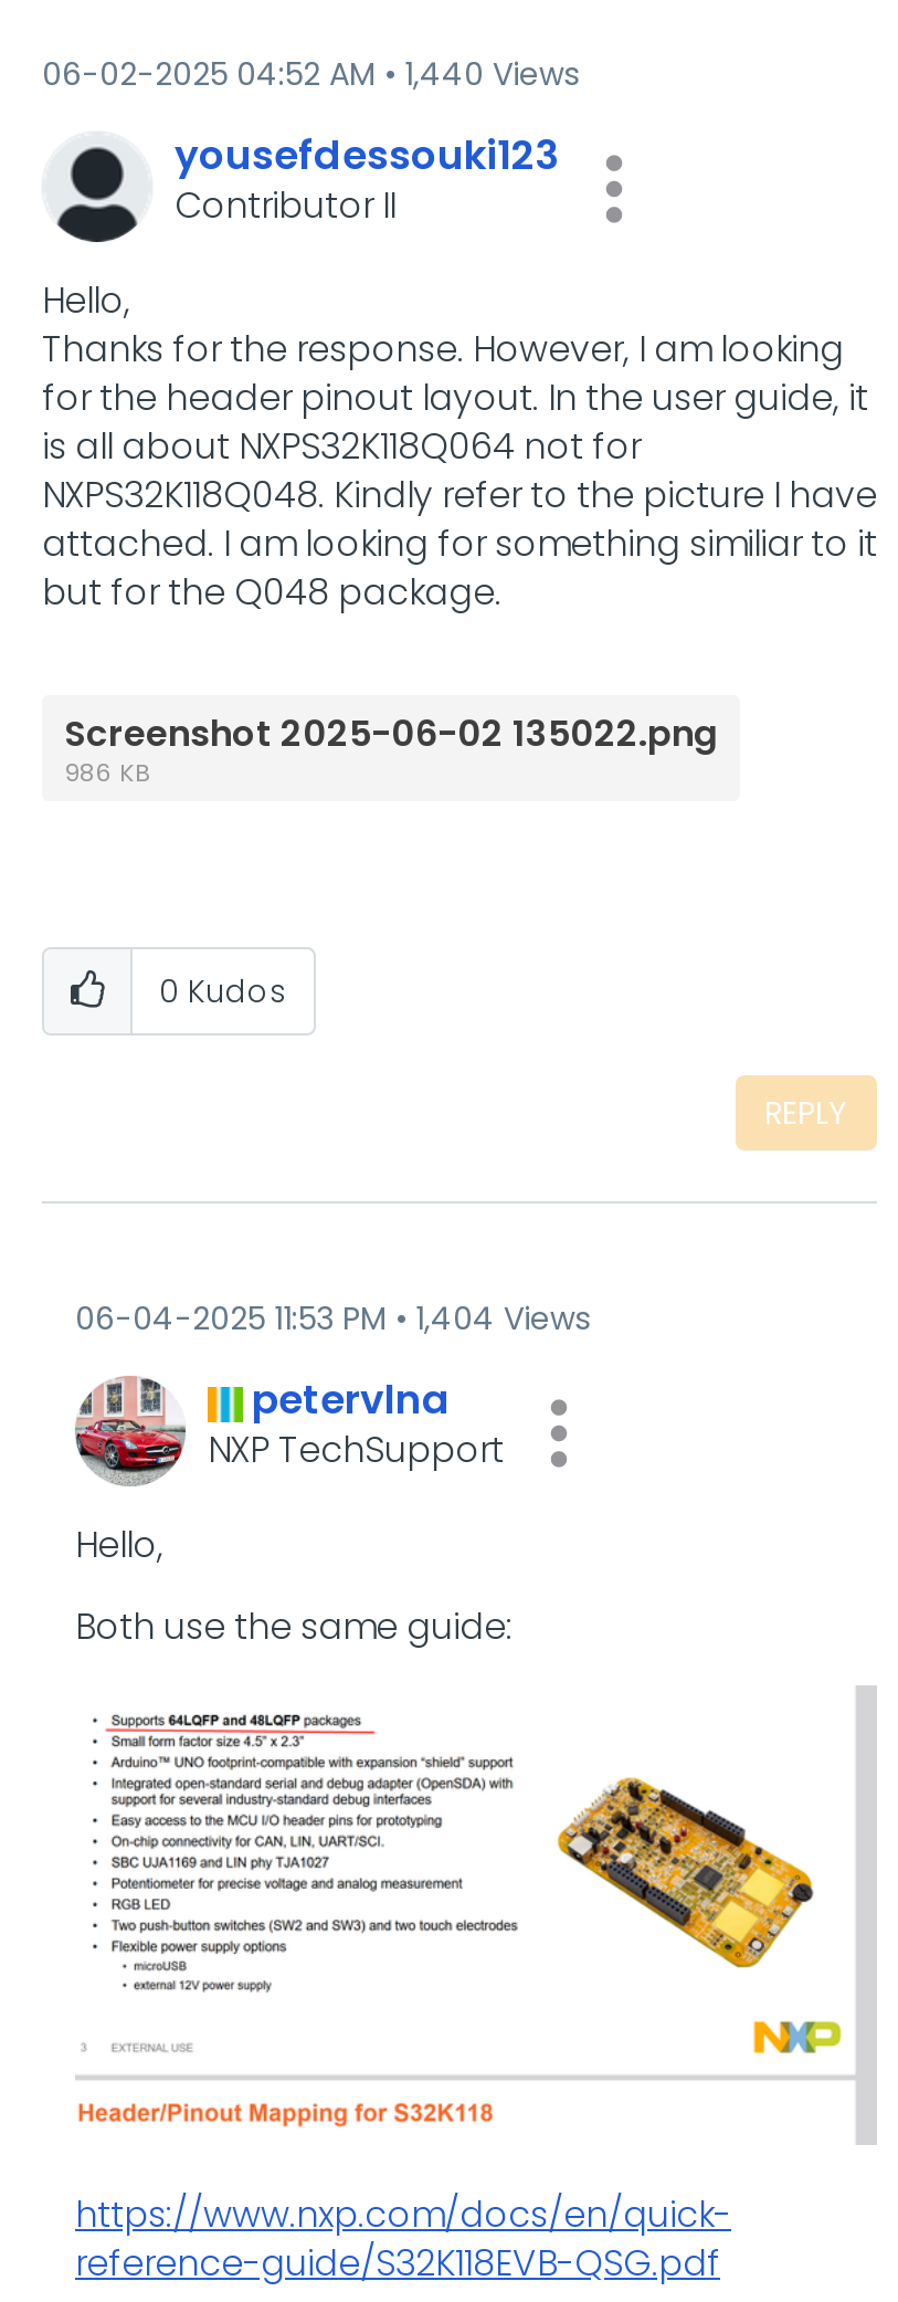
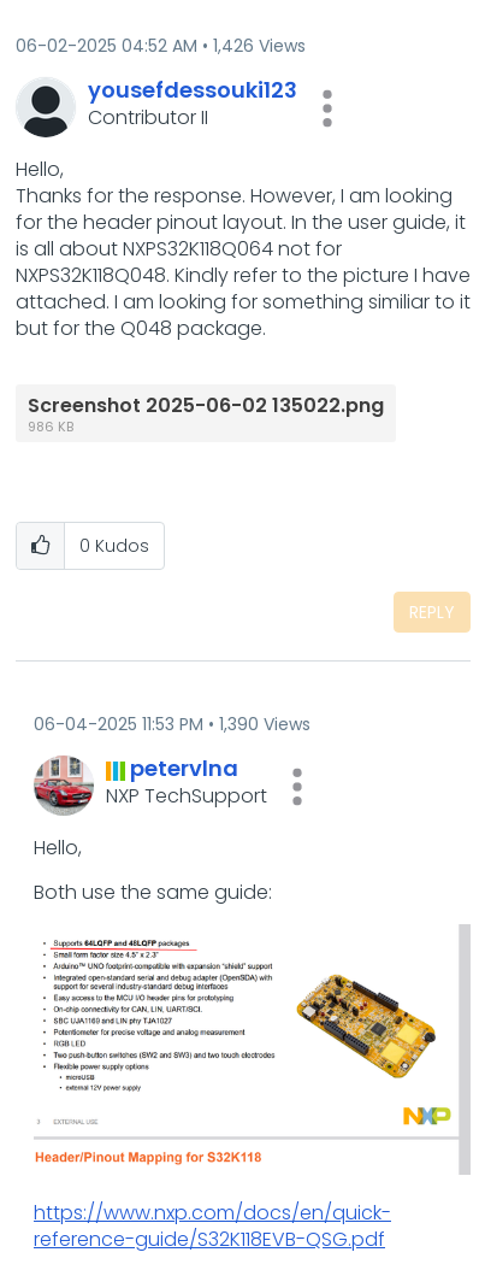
[42,52,579,96] 06-02-2025 04:52 AM 1,440 Views -> [16,34,306,58] 06-02-2025 04:52 AM 1,426 Views
[75,1296,590,1341] 06-04-2025 11:53 PM 1,404 Views -> [34,712,310,736] 06-04-2025 11:53 PM 1,390 Views

